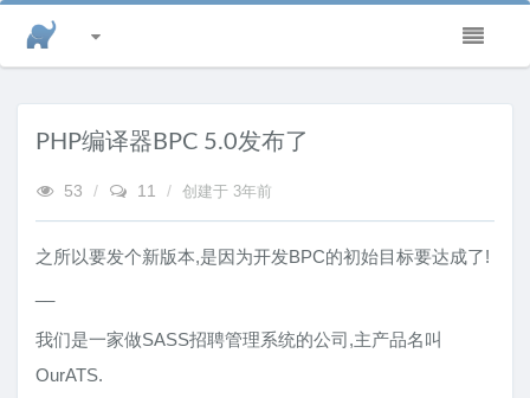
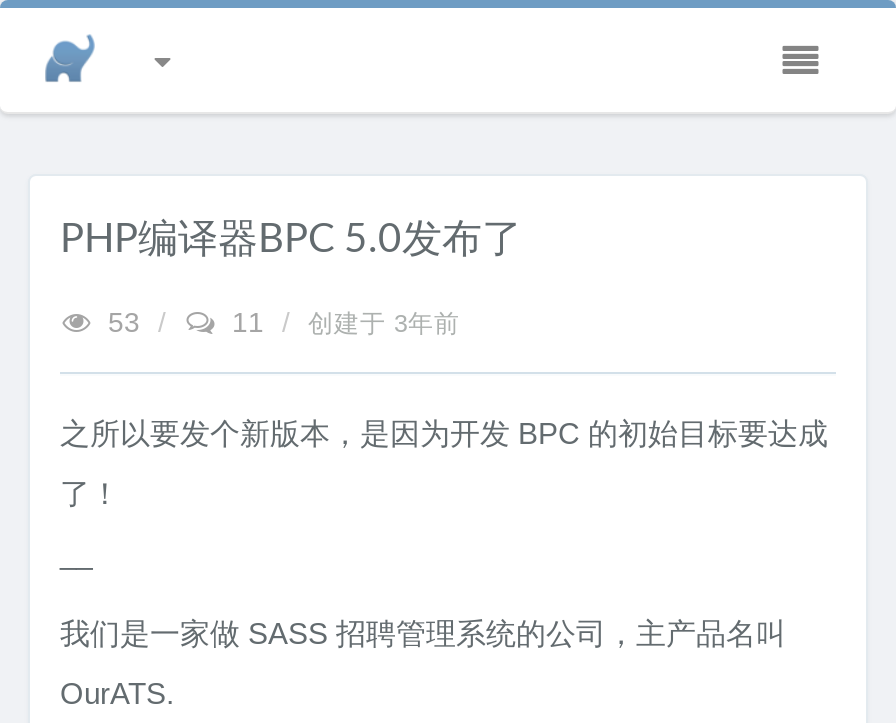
[35,246,490,267] 之所以要发个新版本,是因为开发BPC的初始目标要达成了! -> [60,416,828,510] 之所以要发个新版本，是因为开发 BPC 的初始目标要达成 | 了！
[35,329,442,349] 我们是一家做SASS招聘管理系统的公司,主产品名叫 -> [60,616,786,650] 我们是一家做 SASS 招聘管理系统的公司，主产品名叫

